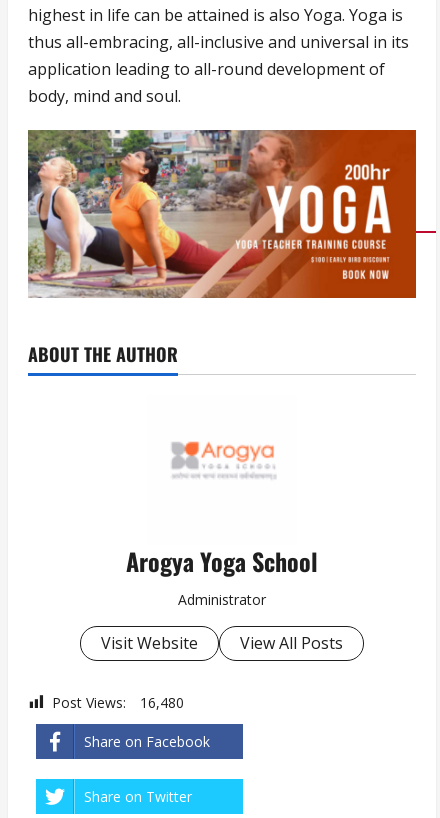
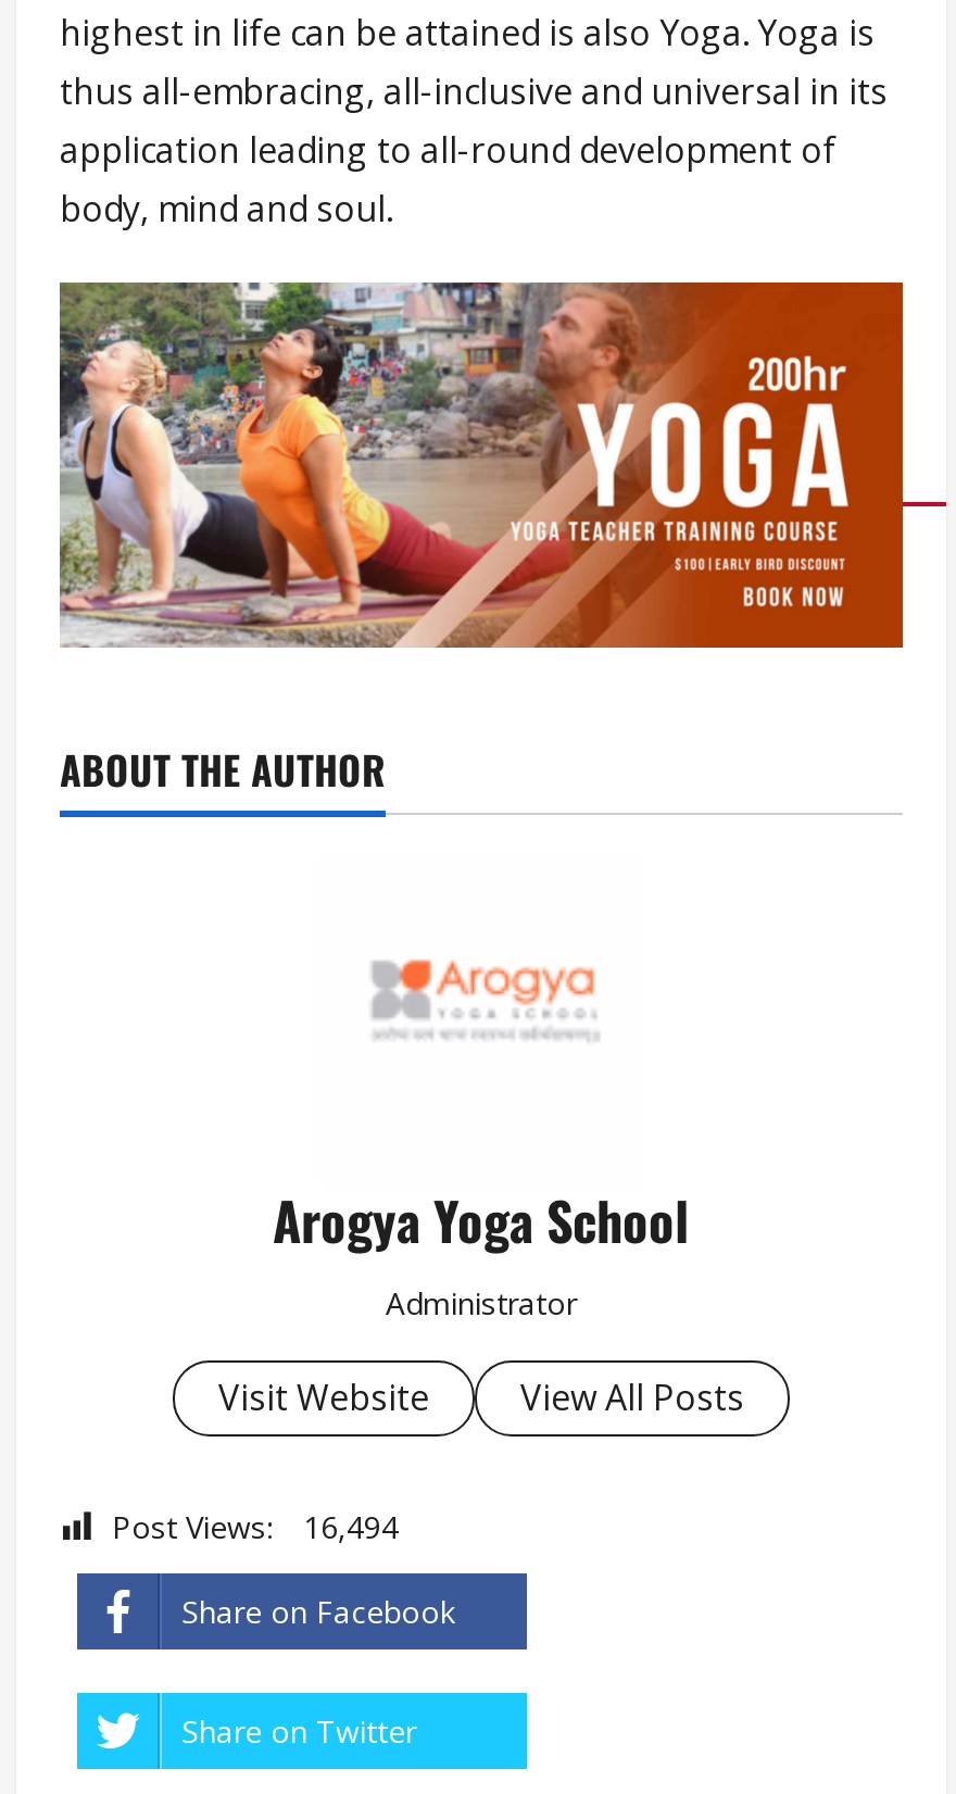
[52,693,184,712] Post Views: 16,480 -> [112,1506,399,1548] Post Views: 16,494

